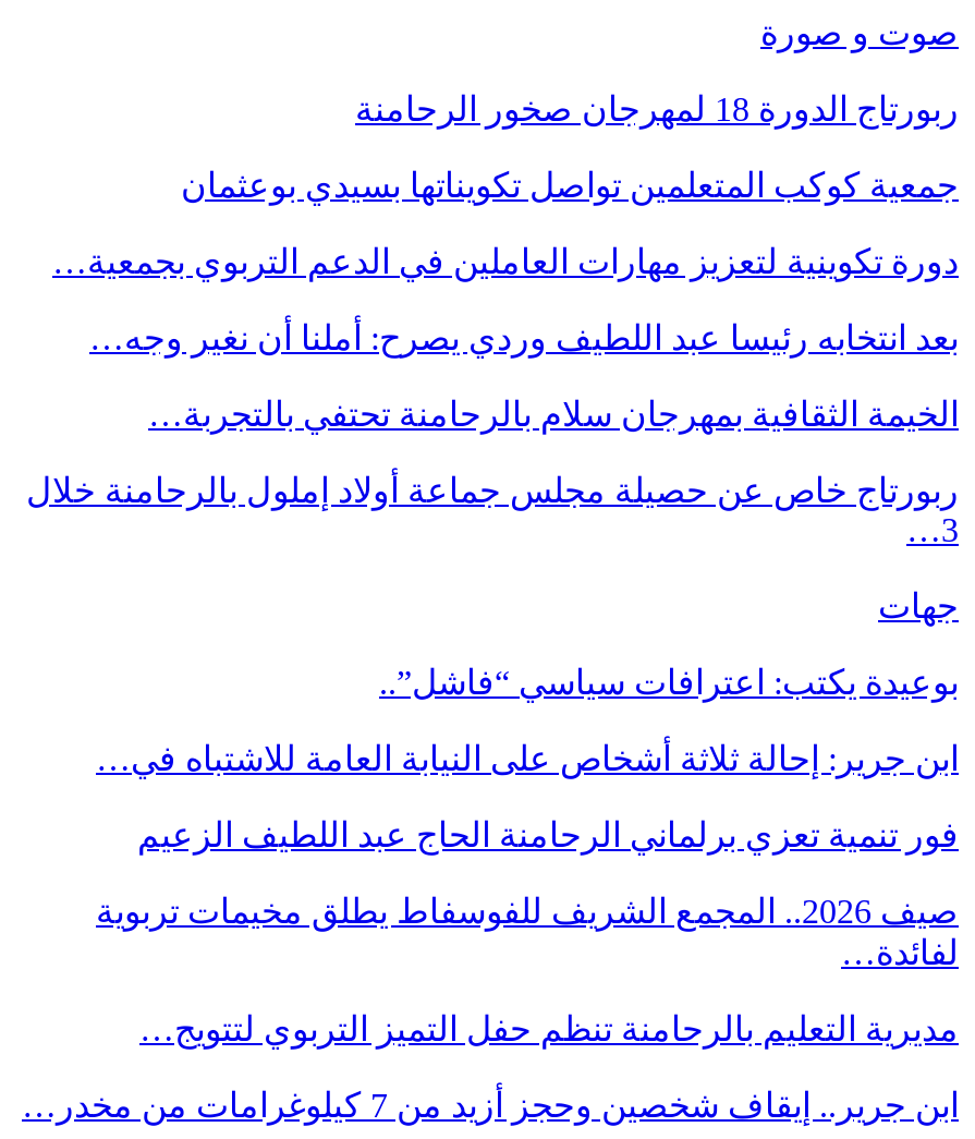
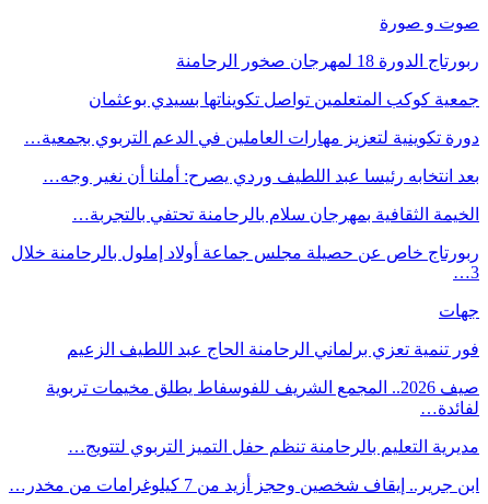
[96,663,959,777] بوعيدة يكتب: اعترافات سياسي “فاشل”.. | ابن جرير: إحالة ثلاثة أشخاص على النيابة العامة للاشتباه في… -> none

